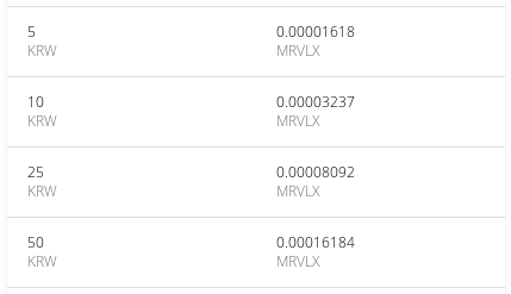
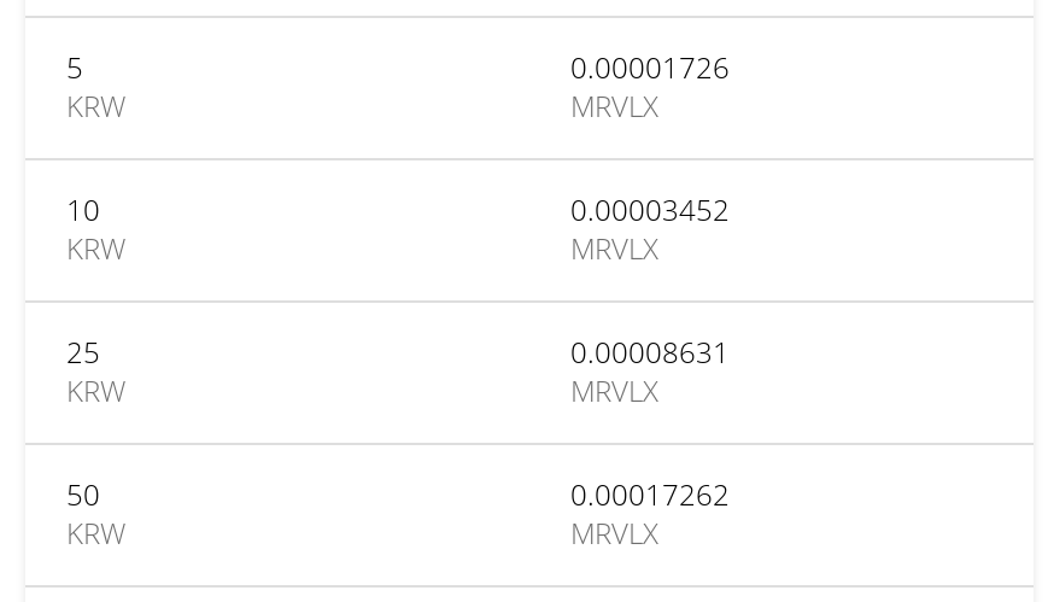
[276,21,355,42] 0.00001618 -> [570,47,730,88] 0.00001726
[276,92,355,112] 0.00003237 -> [570,189,730,230] 0.00003452
[276,162,355,182] 0.00008092 -> [570,332,730,373] 0.00008631
[276,232,355,252] 0.00016184 -> [570,474,730,515] 0.00017262

